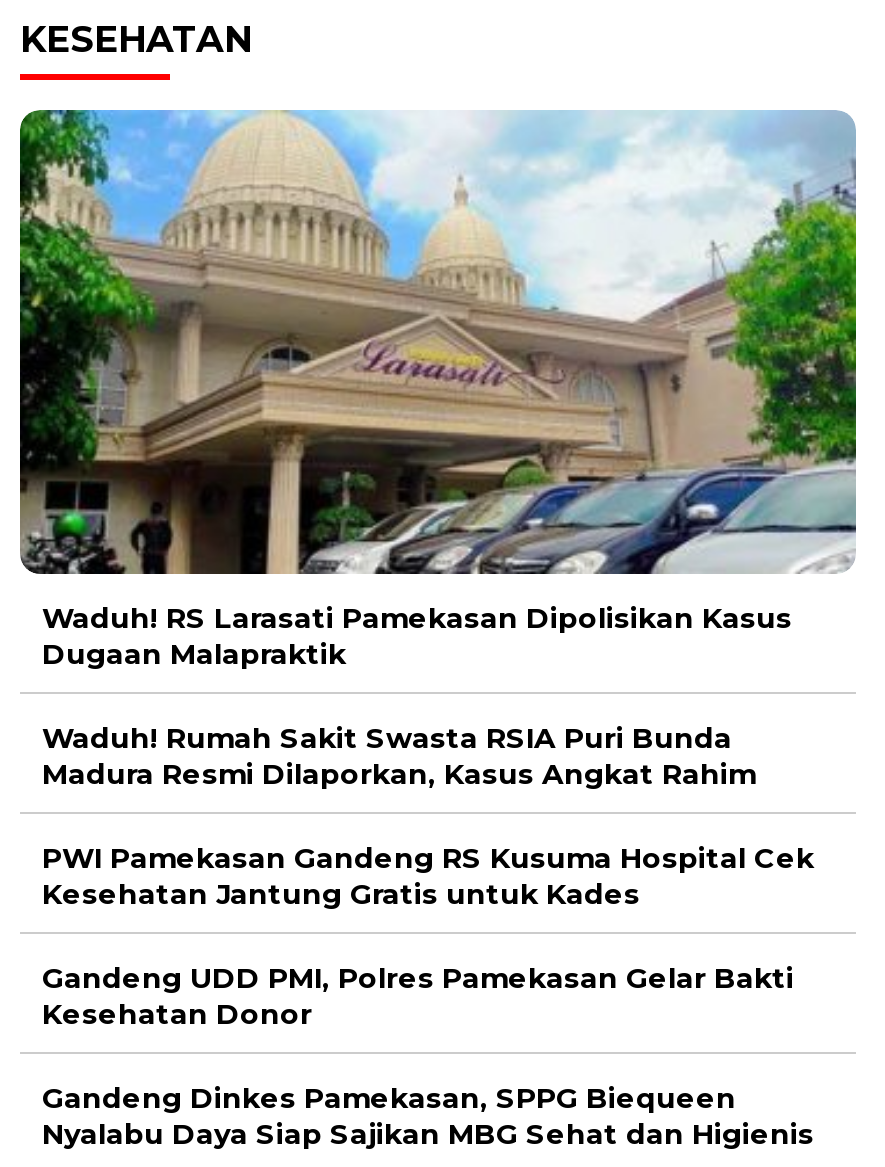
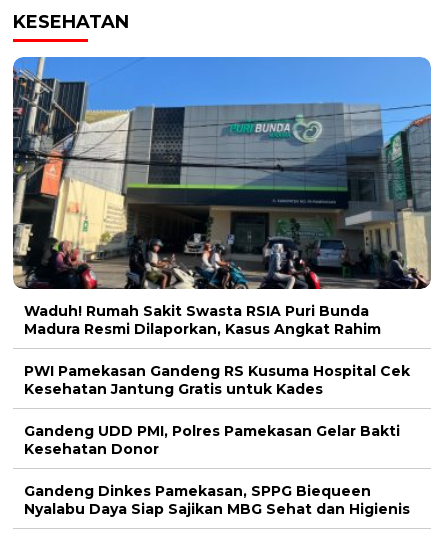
[18,108,858,576] [image] -> [12,56,432,290] [image]
[42,600,792,672] Waduh! RS Larasati Pamekasan Dipolisikan Kasus | Dugaan Malapraktik -> none

